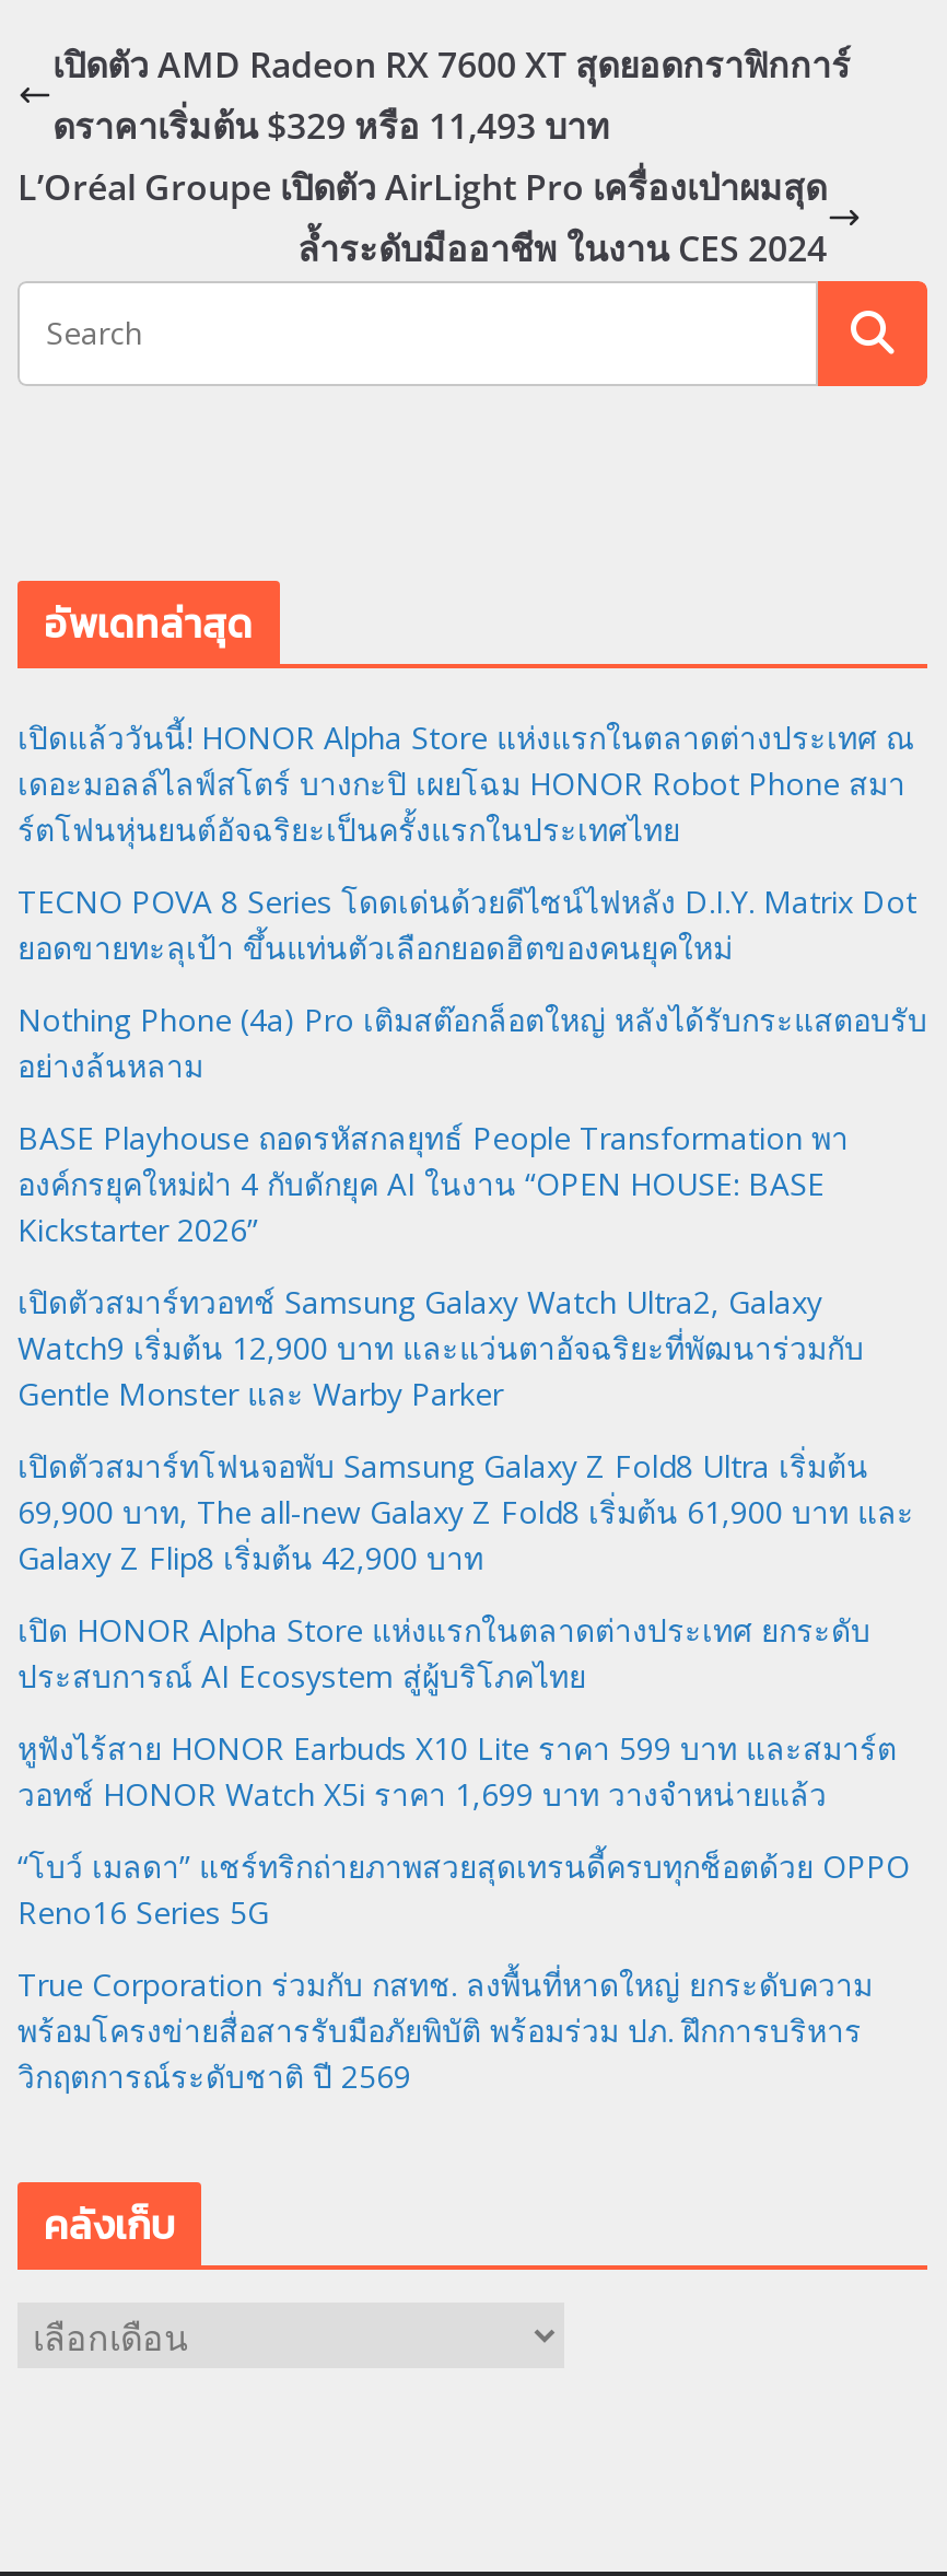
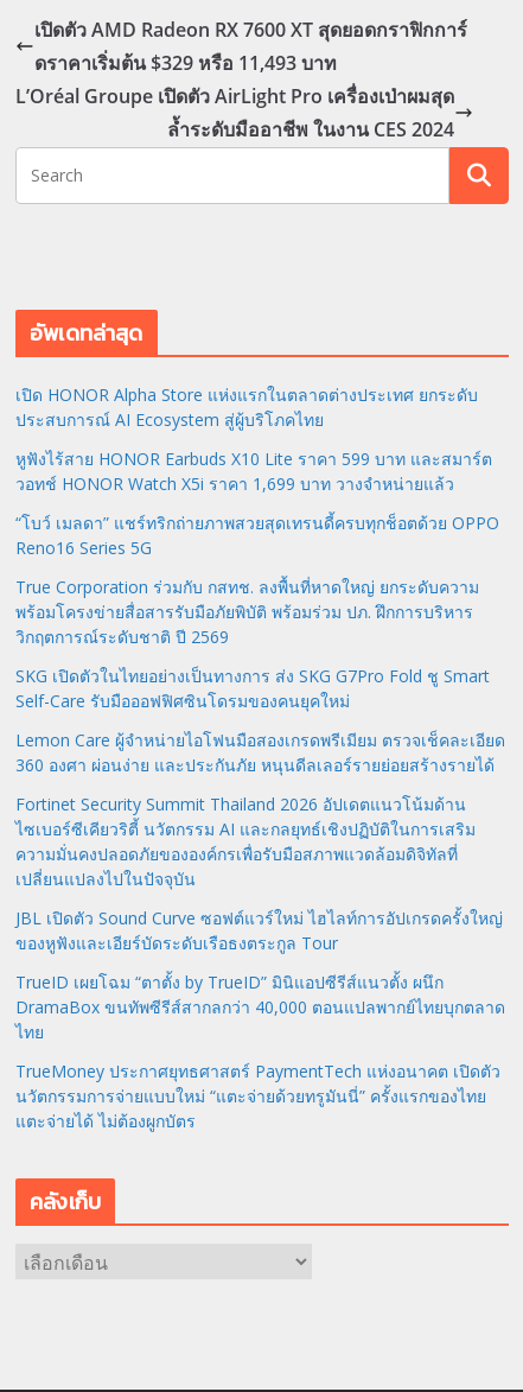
[17,715,927,1577] เปิดแล้ววันนี้! HONOR Alpha Store แห่งแรกในตลาดต่างประเทศ ณ | เดอะมอลล์ไลฟ์สโตร์ บางกะปิ เผยโฉม HONOR Robot Phone สมา | ร์ตโฟนหุ่นยนต์อัจฉริยะเป็นครั้งแรกในประเทศไทย | TECNO POVA 8 Series โดดเด่นด้วยดีไซน์ไฟหลัง D.I.Y. Matrix Dot | ยอดขายทะลุเป้า ขึ้นแท่นตัวเลือกยอดฮิตของคนยุคใหม่ | Nothing Phone (4a) Pro เติมสต๊อกล็อตใหญ่ หลังได้รับกระแสตอบรับ | อย่างล้นหลาม | BASE Playhouse ถอดรหัสกลยุทธ์ People Transformation พา | องค์กรยุคใหม่ฝ่า 4 กับดักยุค AI ในงาน “OPEN HOUSE: BASE | Kickstarter 2026” | เปิดตัวสมาร์ทวอทช์ Samsung Galaxy Watch Ultra2, Galaxy | Watch9 เริ่มต้น 12,900 บาท และแว่นตาอัจฉริยะที่พัฒนาร่วมกับ | Gentle Monster และ Warby Parker | เปิดตัวสมาร์ทโฟนจอพับ Samsung Galaxy Z Fold8 Ultra เริ่มต้น | 69,900 บาท, The all-new Galaxy Z Fold8 เริ่มต้น 61,900 บาท และ | Galaxy Z Flip8 เริ่มต้น 42,900 บาท -> none
moved [17,1608,910,2096] -> [15,383,499,647]: เปิด HONOR Alpha Store แห่งแรกในตลาดต่างประเทศ ยกระดับ | ประสบการณ์ AI Ecosystem สู่ผู้บริโภคไทย | หูฟังไร้สาย HONOR Earbuds X10 Lite ราคา 599 บาท และสมาร์ต | ... | พร้อมโครงข่ายสื่อสารรับมือภัยพิบัติ พร้อมร่วม ปภ. ฝึกการบริหาร | วิกฤตการณ์ระดับชาติ ปี 2569
none -> [15,664,505,1132] SKG เปิดตัวในไทยอย่างเป็นทางการ ส่ง SKG G7Pro Fold ชู Smart | Self-Care รับมือออฟฟิศซินโดรมของคนยุคใหม่ | Lemon Care ผู้จำหน่ายไอโฟนมือสองเกรดพรีเมียม ตรวจเช็คละเอียด | 360 องศา ผ่อนง่าย และประกันภัย หนุนดีลเลอร์รายย่อยสร้างรายได้ | Fortinet Security Summit Thailand 2026 อัปเดตแนวโน้มด้าน | ไซเบอร์ซีเคียวริตี้ นวัตกรรม AI และกลยุทธ์เชิงปฏิบัติในการเสริม | ความมั่นคงปลอดภัยขององค์กรเพื่อรับมือสภาพแวดล้อมดิจิทัลที่ | เปลี่ยนแปลงไปในปัจจุบัน | JBL เปิดตัว Sound Curve ซอฟต์แวร์ใหม่ ไฮไลท์การอัปเกรดครั้งใหญ่ | ของหูฟังและเอียร์บัดระดับเรือธงตระกูล Tour | TrueID เผยโฉม “ตาตั้ง by TrueID” มินิแอปซีรีส์แนวตั้ง ผนึก | DramaBox ขนทัพซีรีส์สากลกว่า 40,000 ตอนแปลพากย์ไทยบุกตลาด | ไทย | TrueMoney ประกาศยุทธศาสตร์ PaymentTech แห่งอนาคต เปิดตัว | นวัตกรรมการจ่ายแบบใหม่ “แตะจ่ายด้วยทรูมันนี่” ครั้งแรกของไทย | แตะจ่ายได้ ไม่ต้องผูกบัตร

